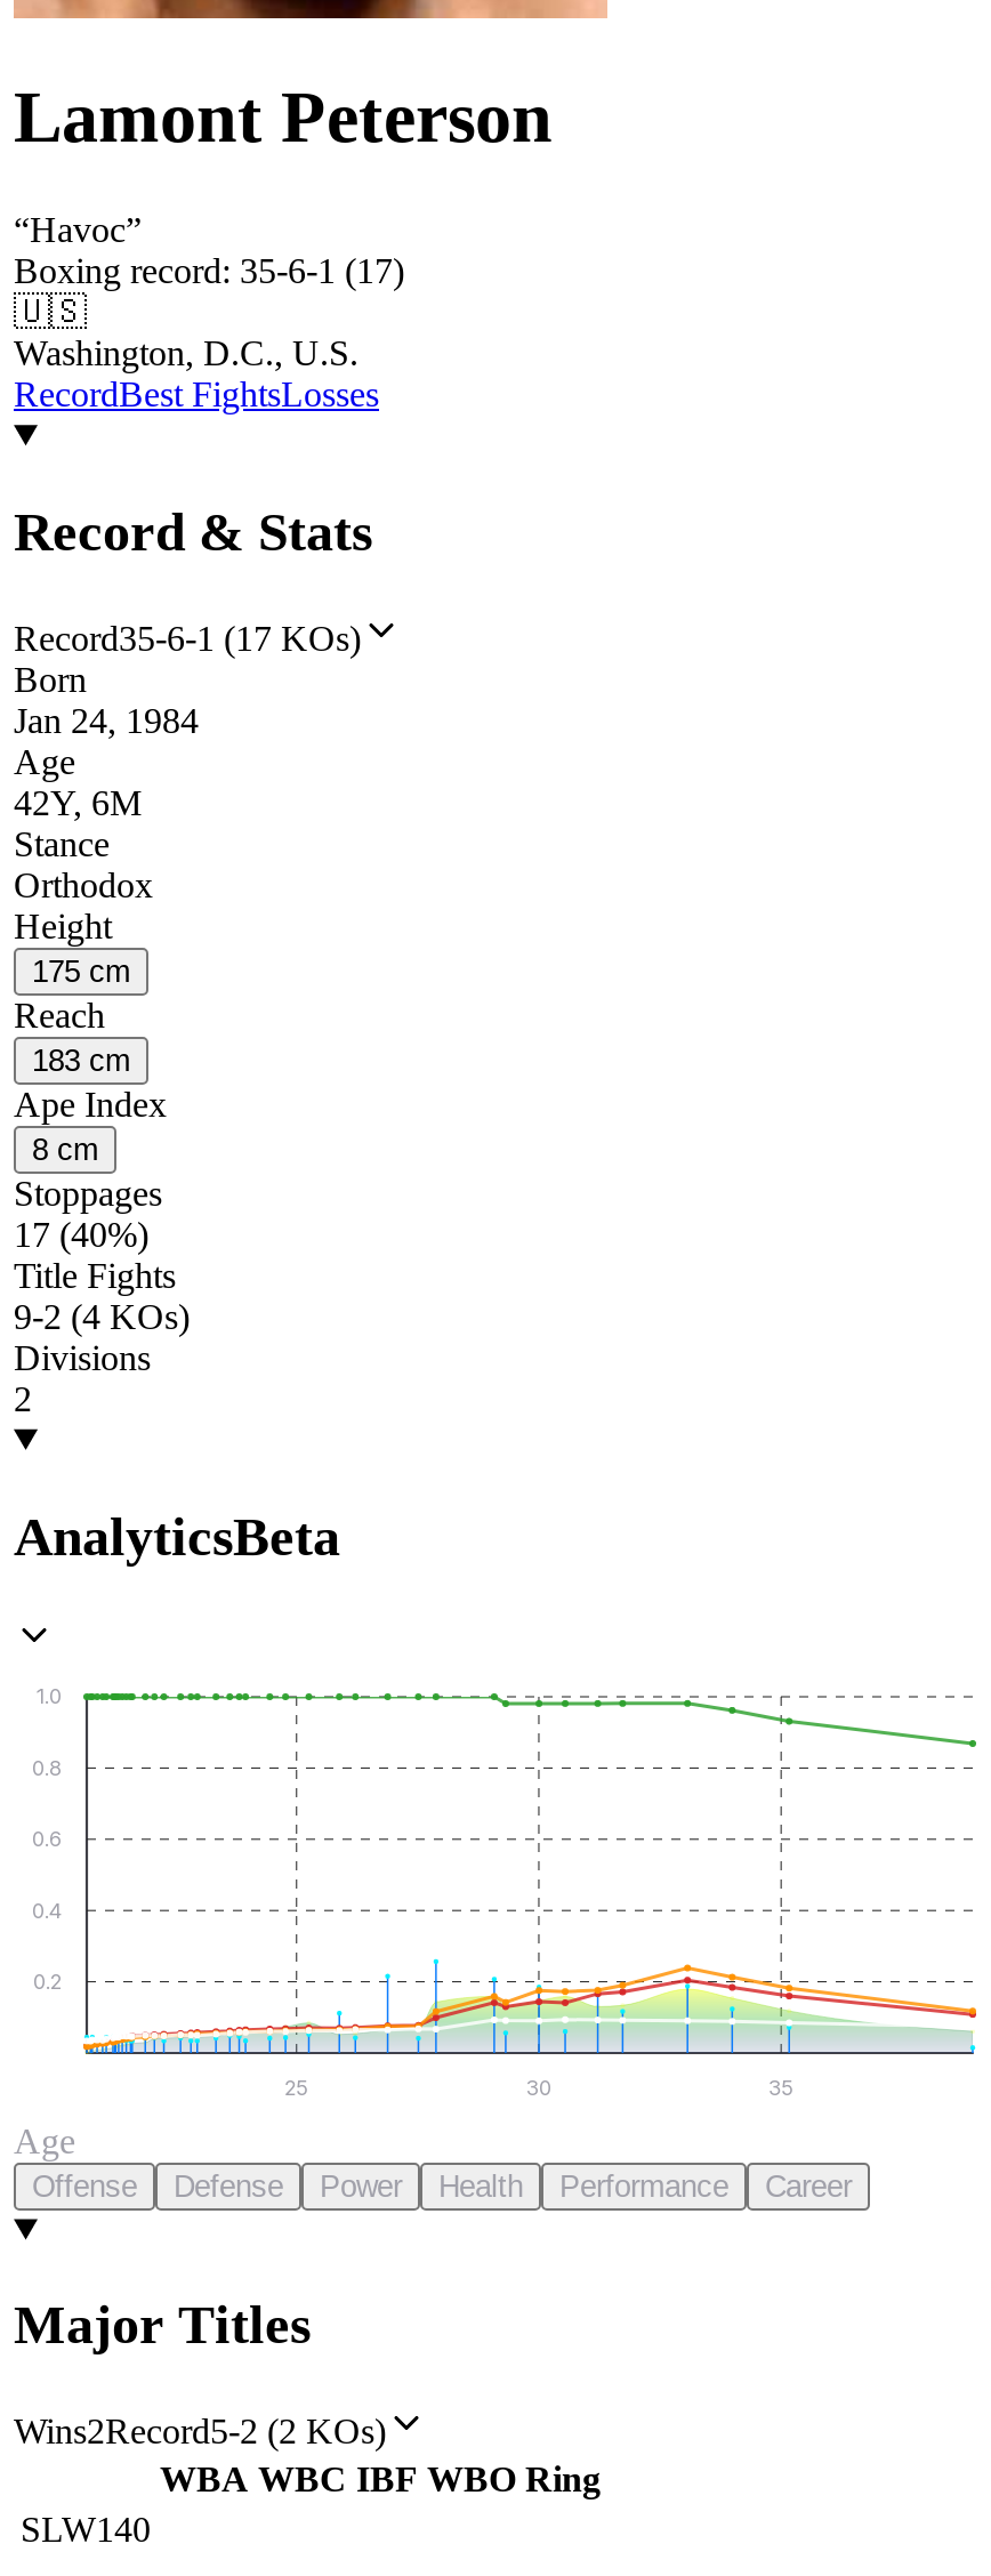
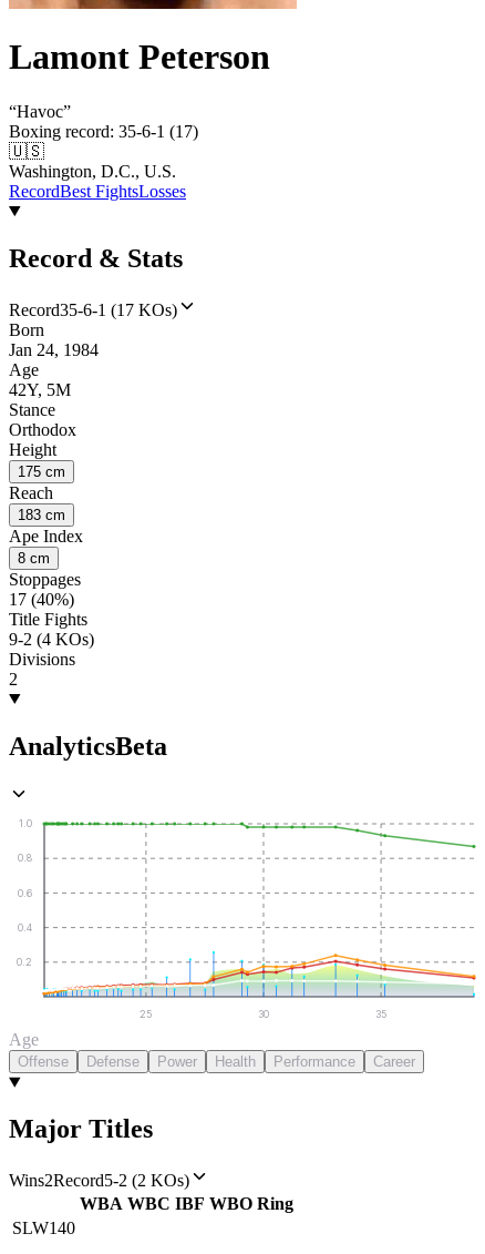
[14,783,142,821] 42Y, 6M -> [9,380,71,399] 42Y, 5M

